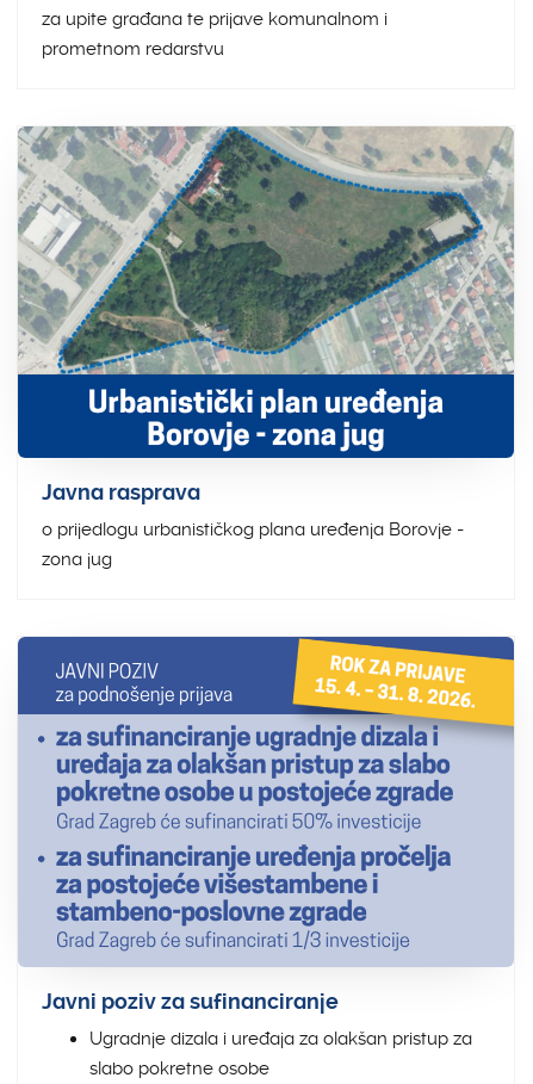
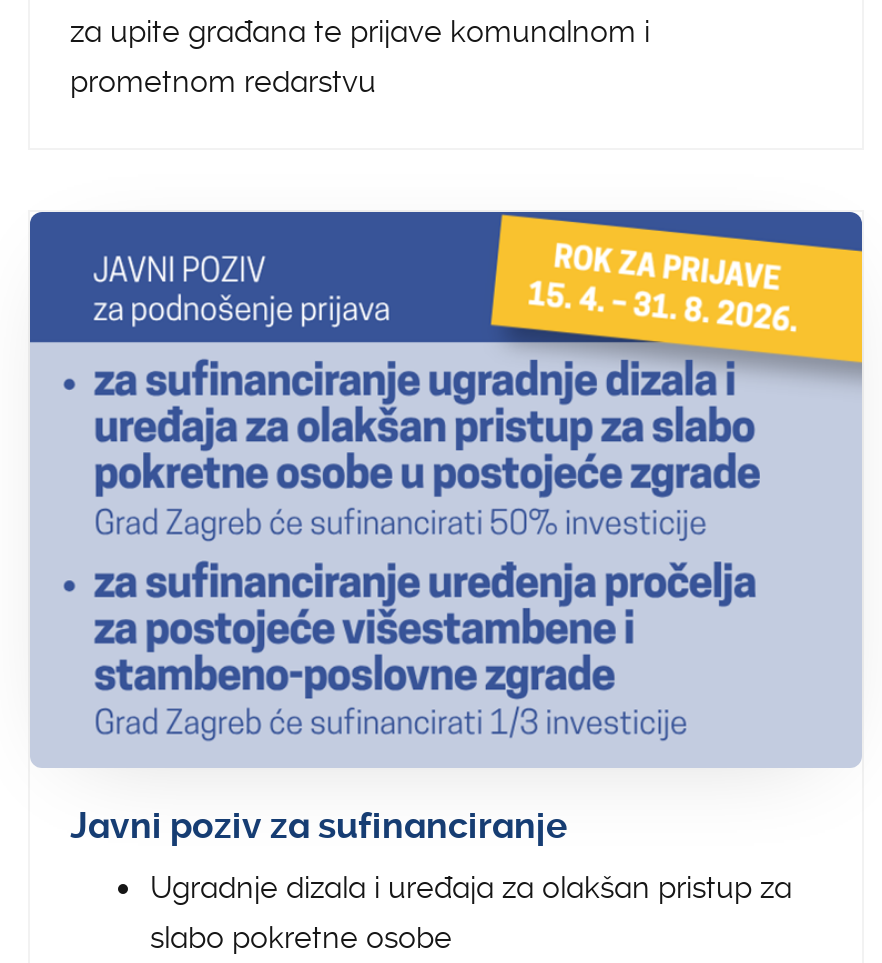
[17,126,515,570] [image] | Javna rasprava | o prijedlogu urbanističkog plana uređenja Borovje - | zona jug -> none

